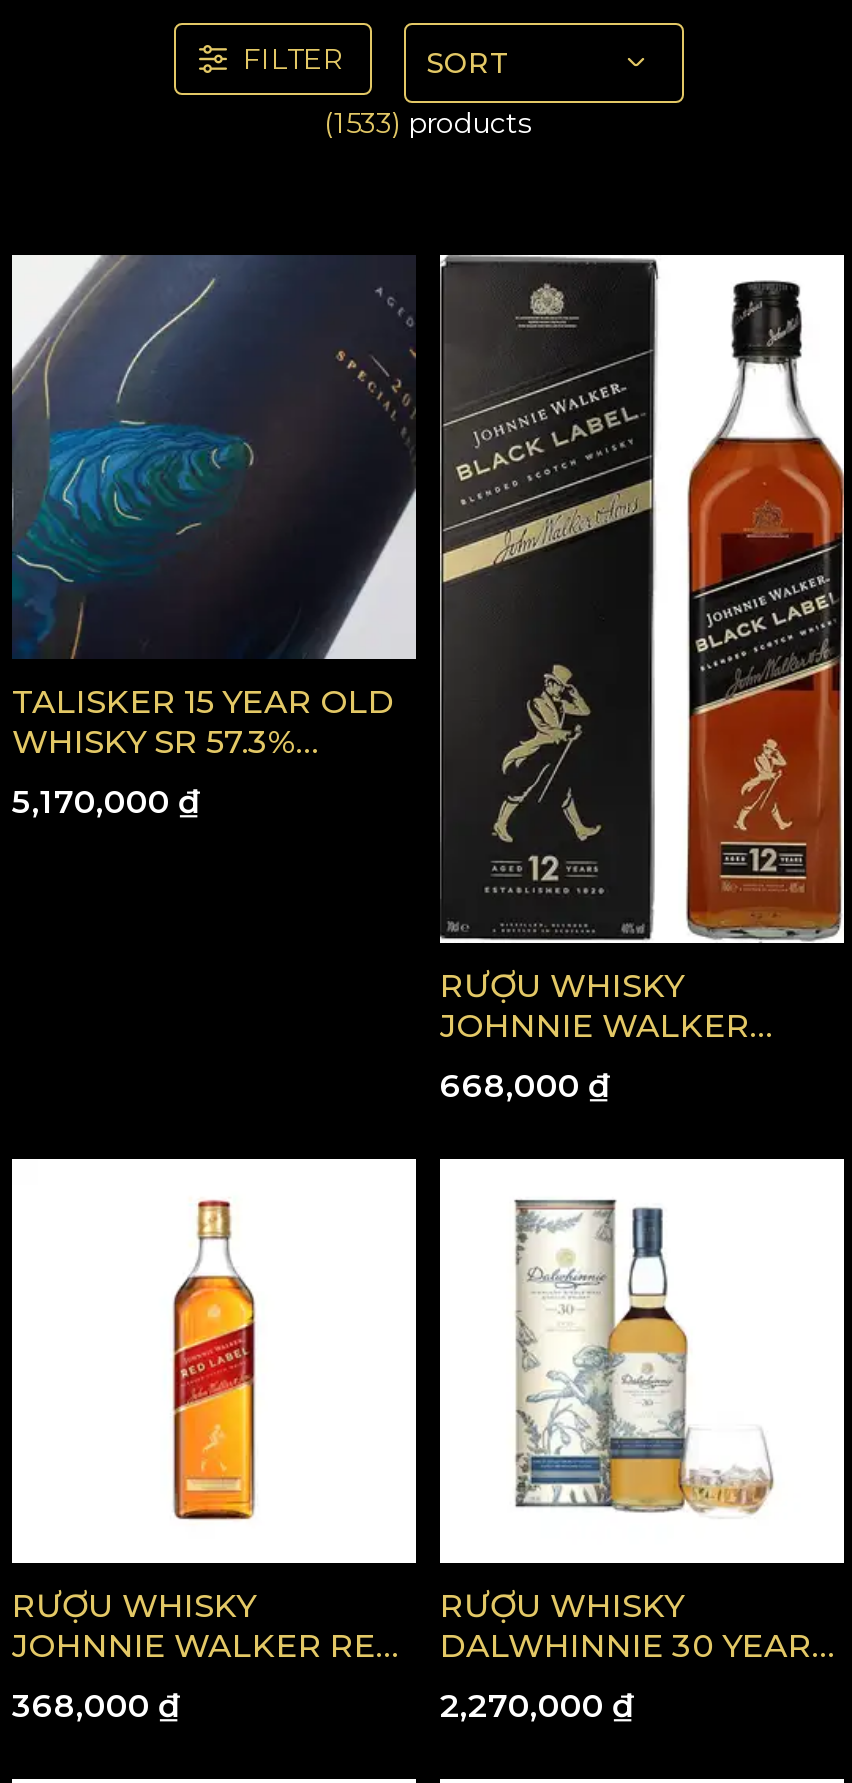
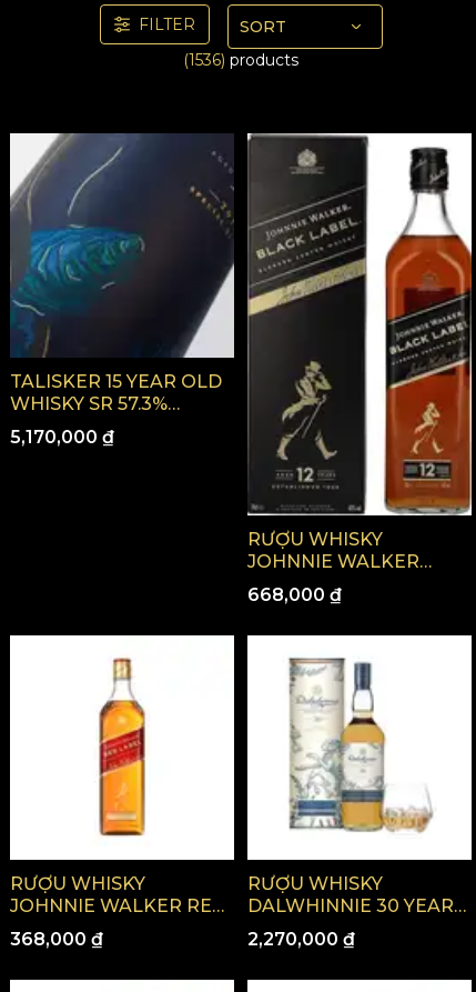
[324,105,532,141] (1533) products -> [183,50,298,70] (1536) products

